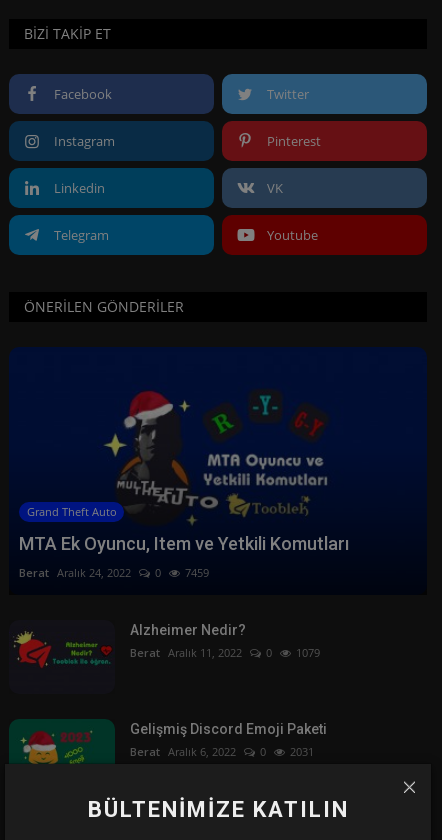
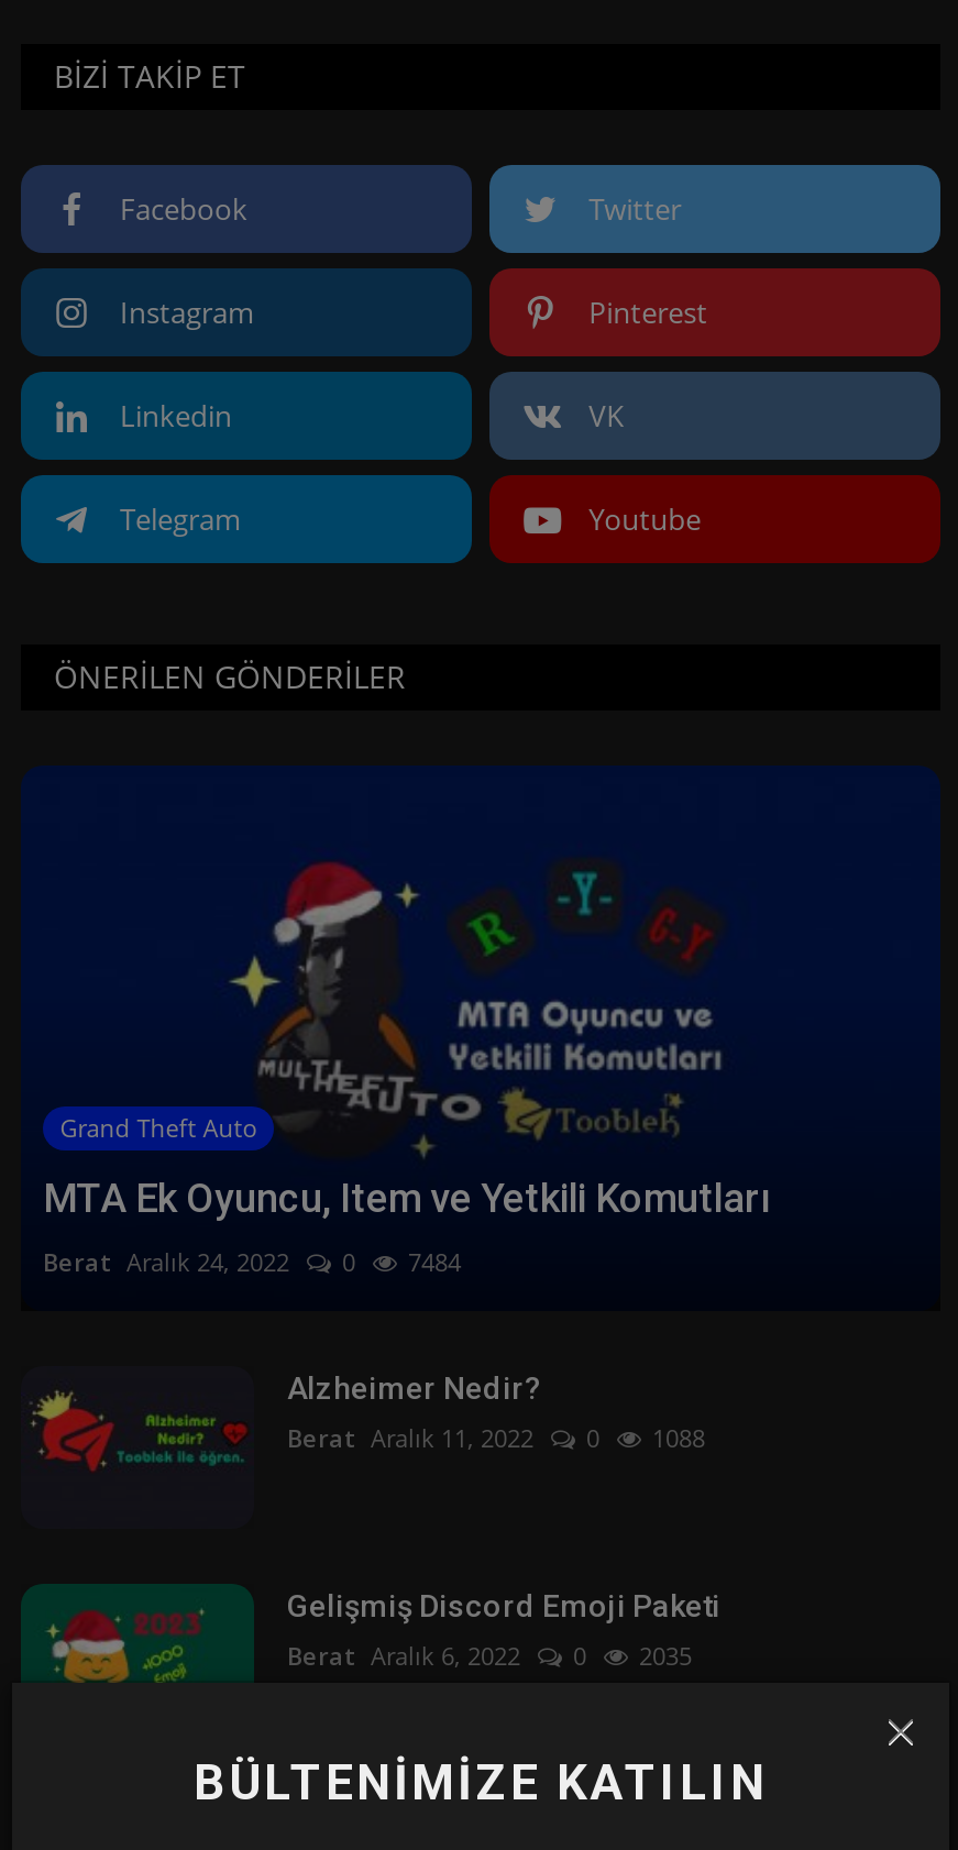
[19,565,209,580] Berat Aralık 24, 2022 0 7459 -> [43,1246,461,1279] Berat Aralık 24, 2022 0 7484
[130,645,320,660] Berat Aralık 11, 2022 0 1079 -> [287,1421,705,1454] Berat Aralık 11, 2022 0 1088
[130,744,314,759] Berat Aralık 6, 2022 0 2031 -> [287,1639,692,1672] Berat Aralık 6, 2022 0 2035

